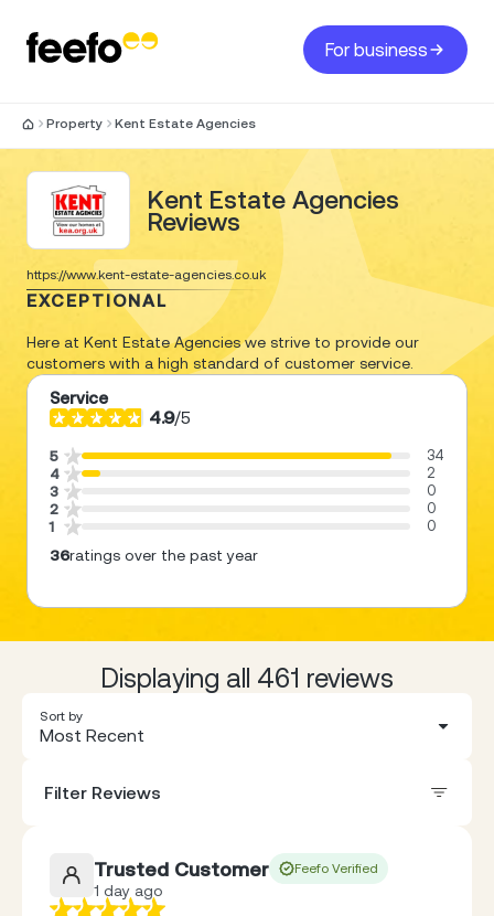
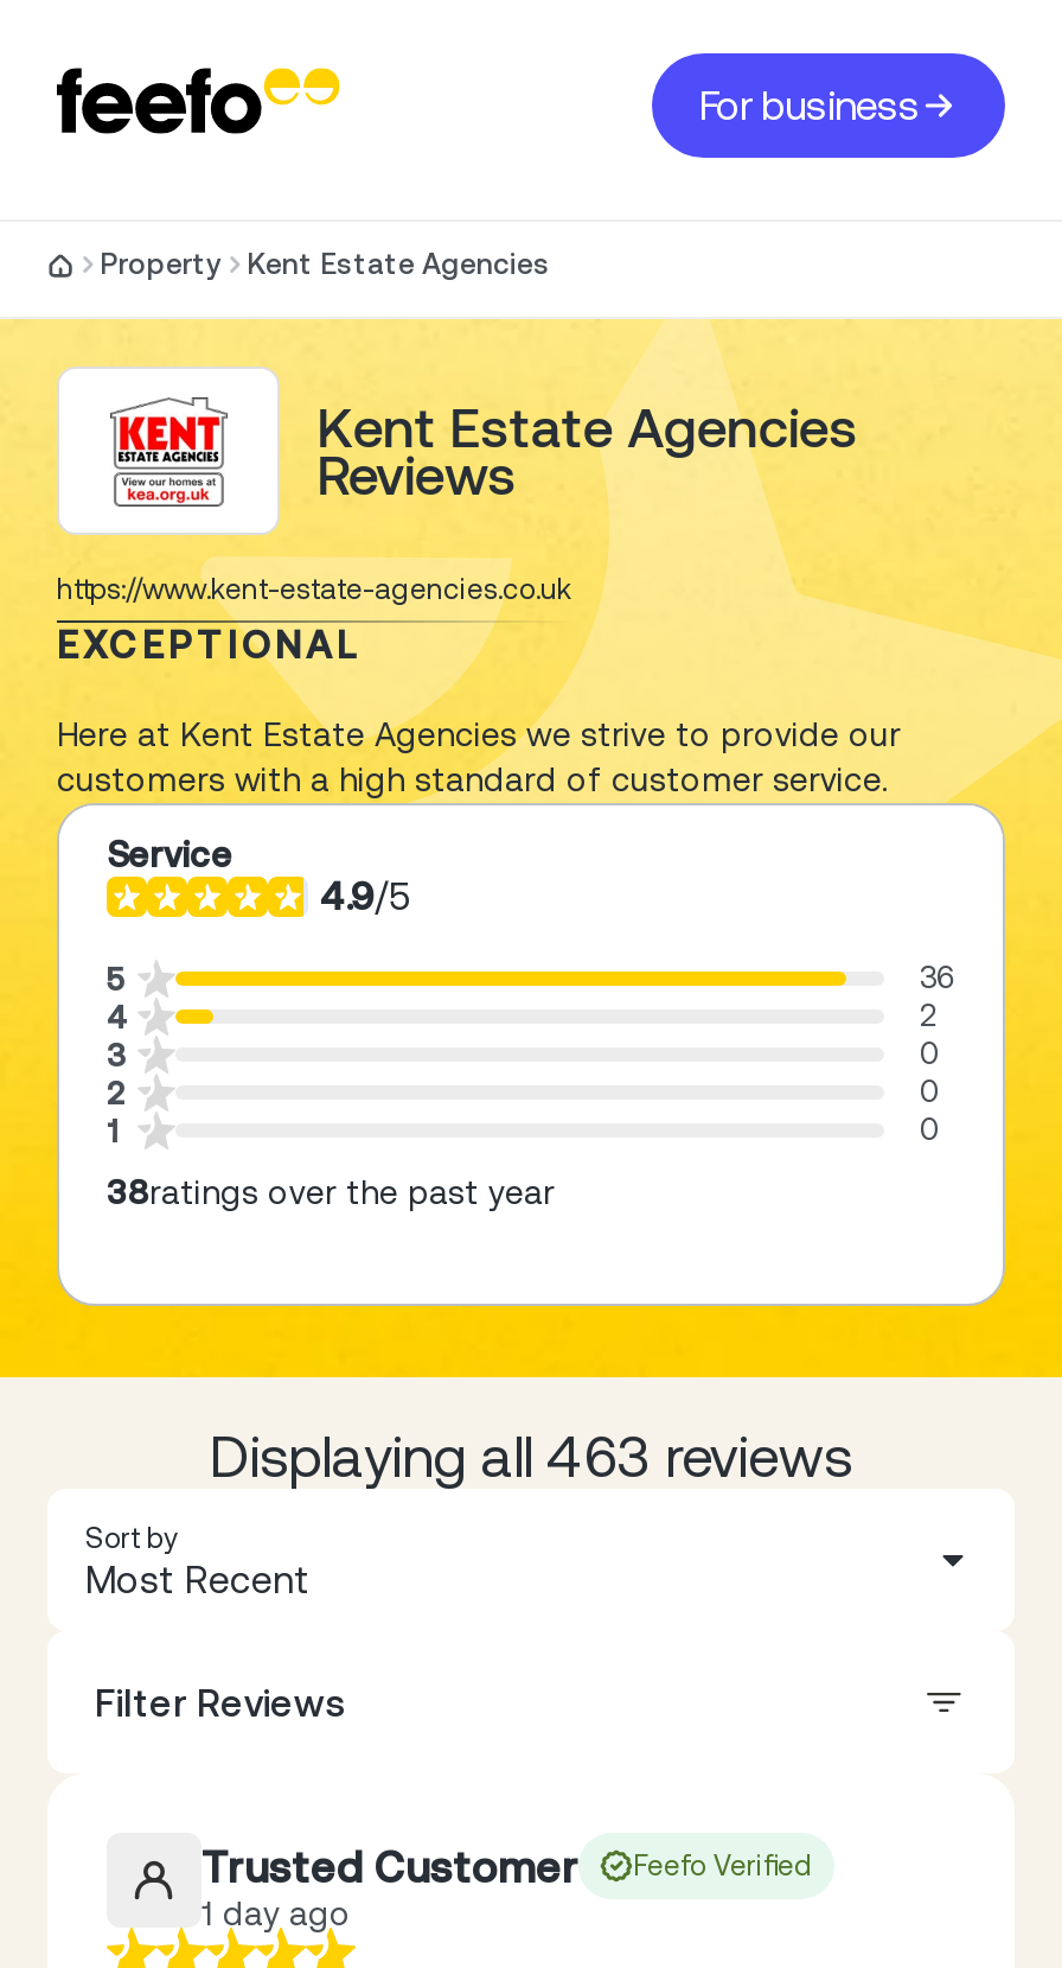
[427,447,444,464] 34 -> [920,960,955,996] 36
[50,547,258,564] 36ratings over the past year -> [107,1174,555,1212] 38ratings over the past year
[100,664,394,693] Displaying all 461 reviews -> [210,1425,852,1489] Displaying all 463 reviews

